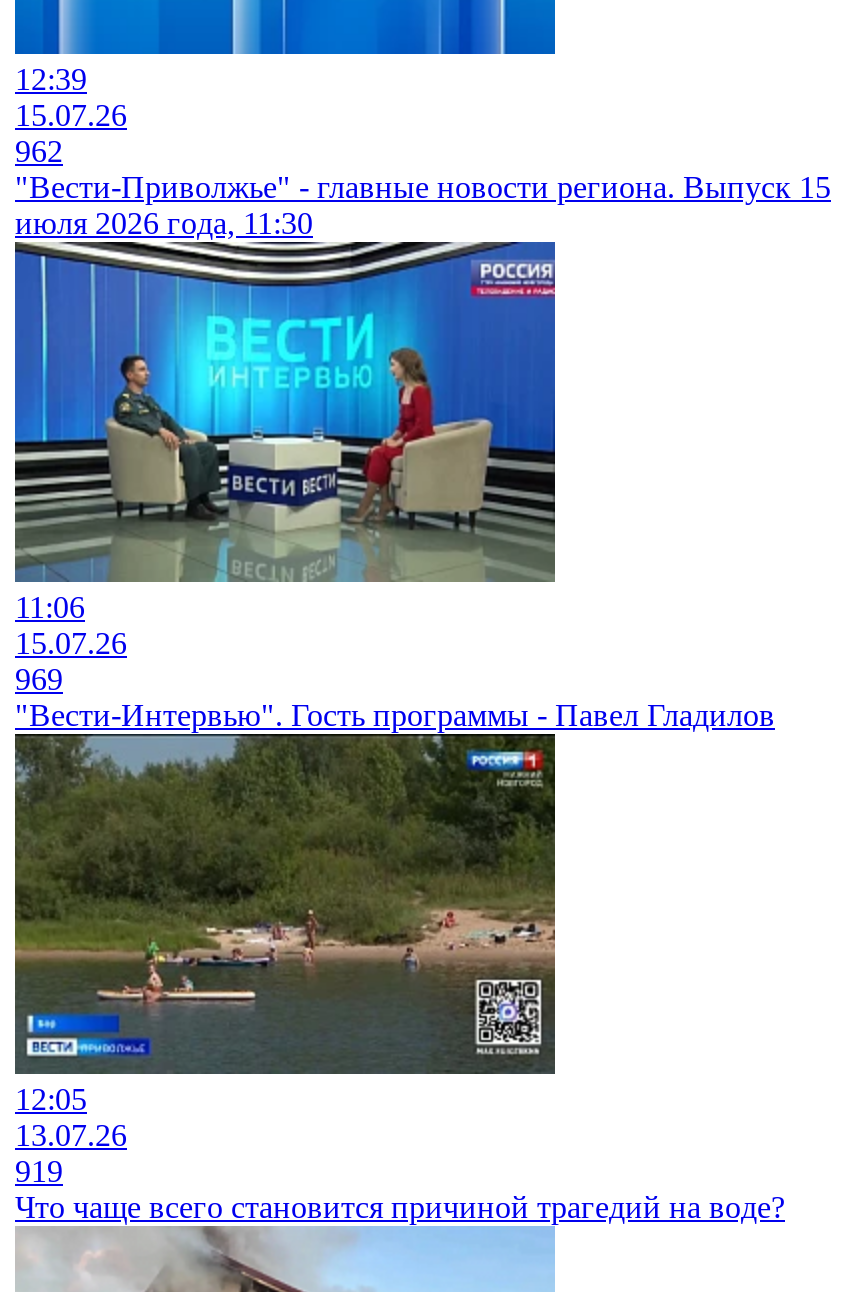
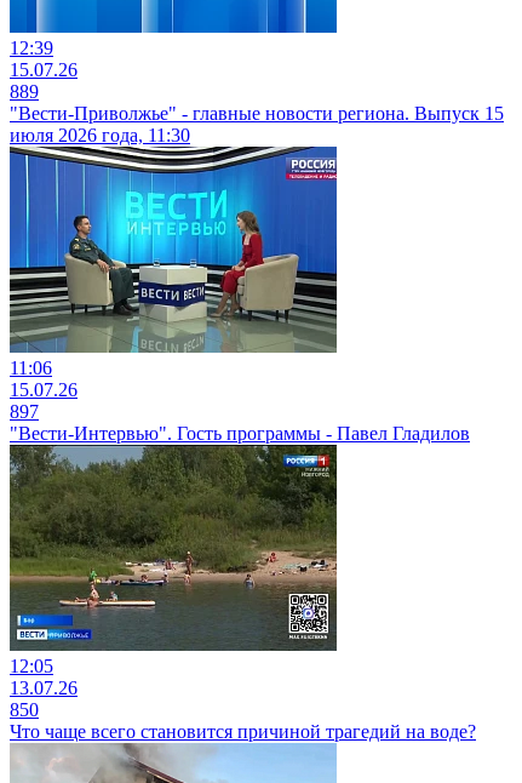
[15,133,63,167] 962 -> [10,81,39,101] 889
[15,661,63,695] 969 -> [10,401,39,421] 897
[15,1153,63,1187] 919 -> [10,699,39,720] 850

